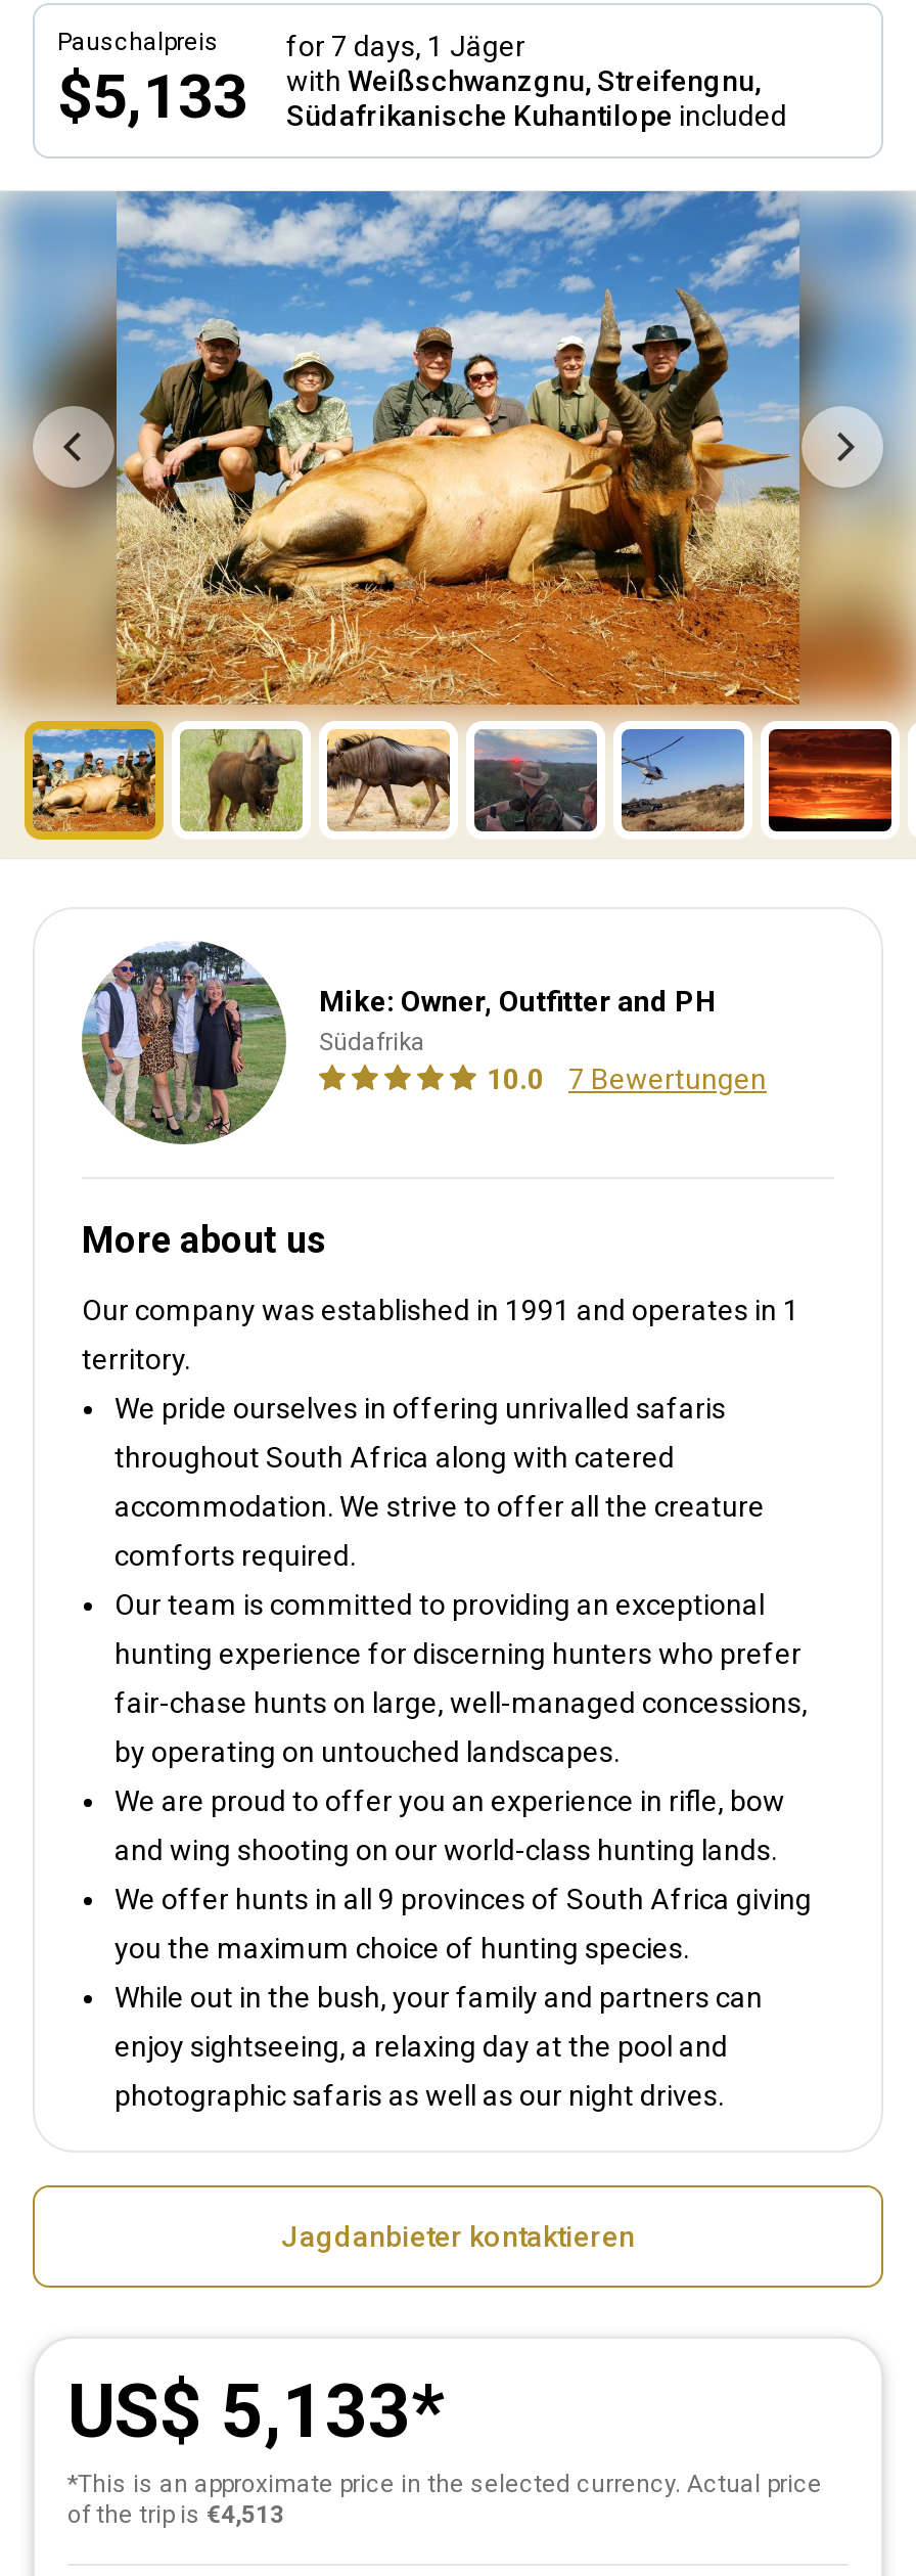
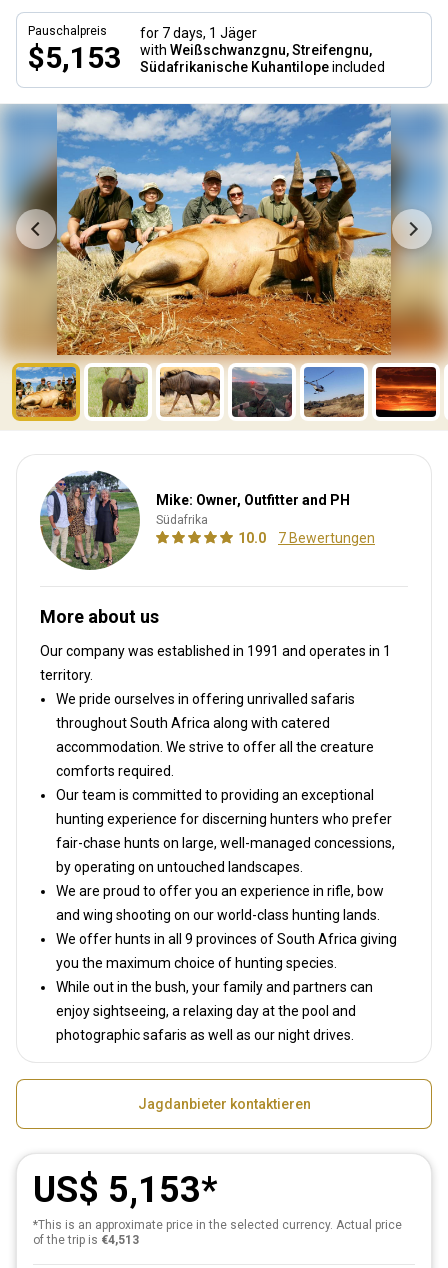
[57,60,787,132] $5,133 with Weißschwanzgnu, Streifengnu, Südafrikanische Kuhantilope included -> [28,40,385,75] $5,153 with Weißschwanzgnu, Streifengnu, Südafrikanische Kuhantilope included
[67,2369,411,2455] US$ 5,133 -> [33,1169,201,1211] US$ 5,153

